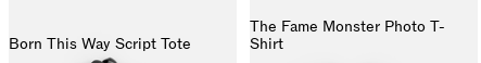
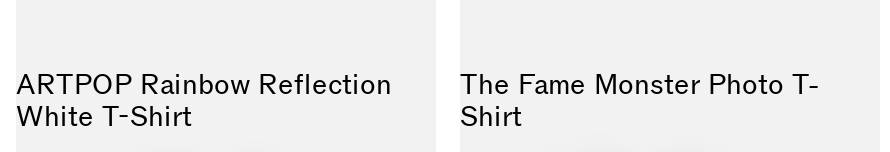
[9,33,191,54] Born This Way Script Tote -> [16,66,392,136] ARTPOP Rainbow Reflection | White T-Shirt

